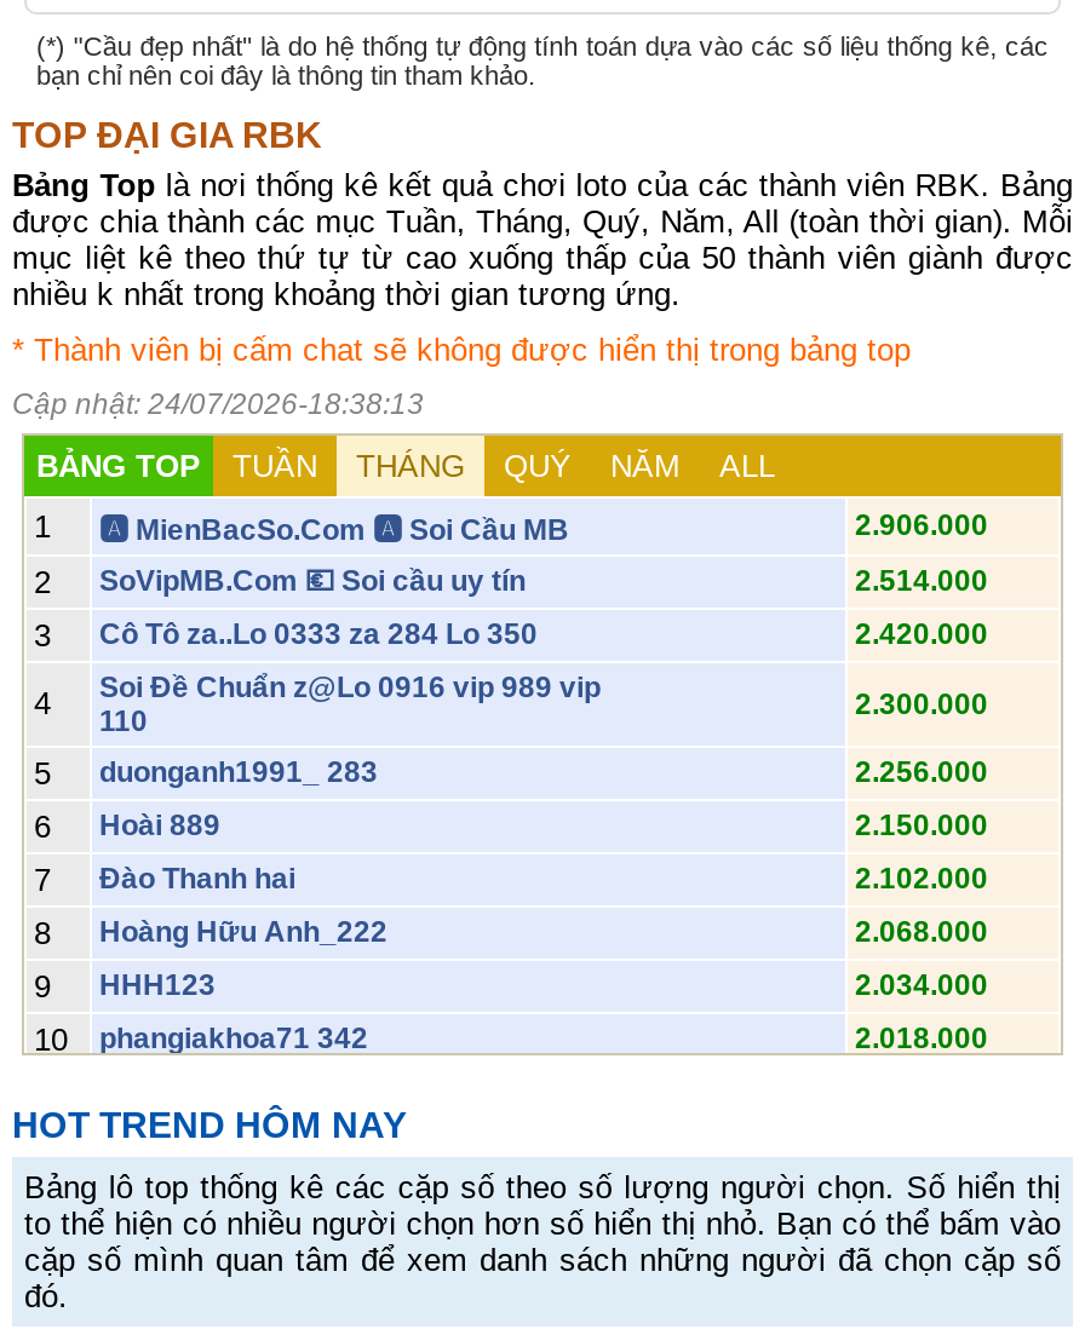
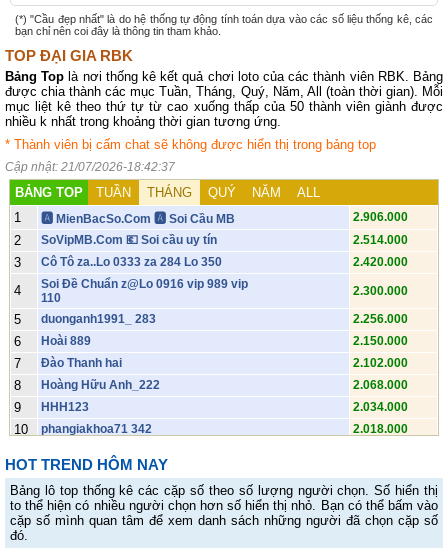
[12,387,424,421] Cập nhật: 24/07/2026-18:38:13 -> [5,160,175,174] Cập nhật: 21/07/2026-18:42:37

